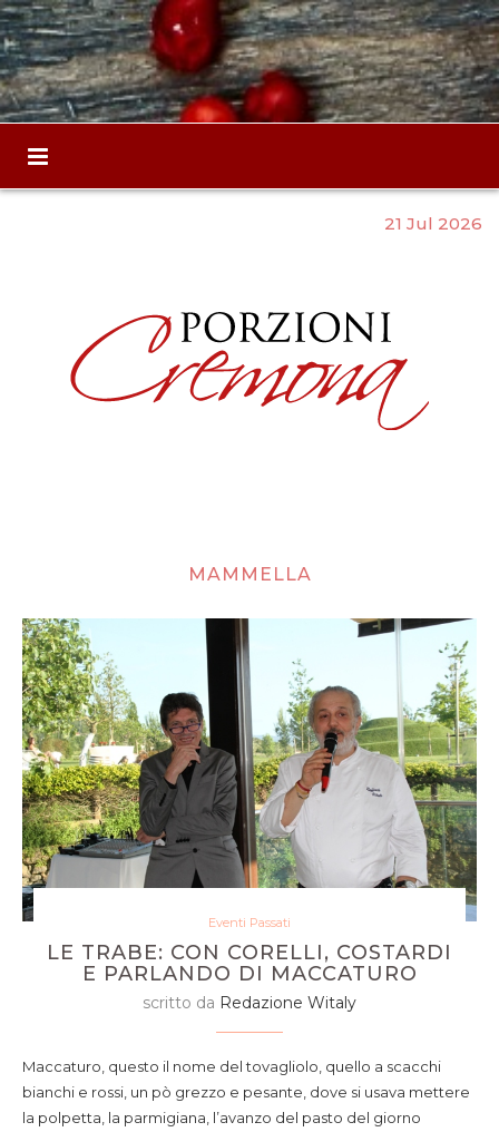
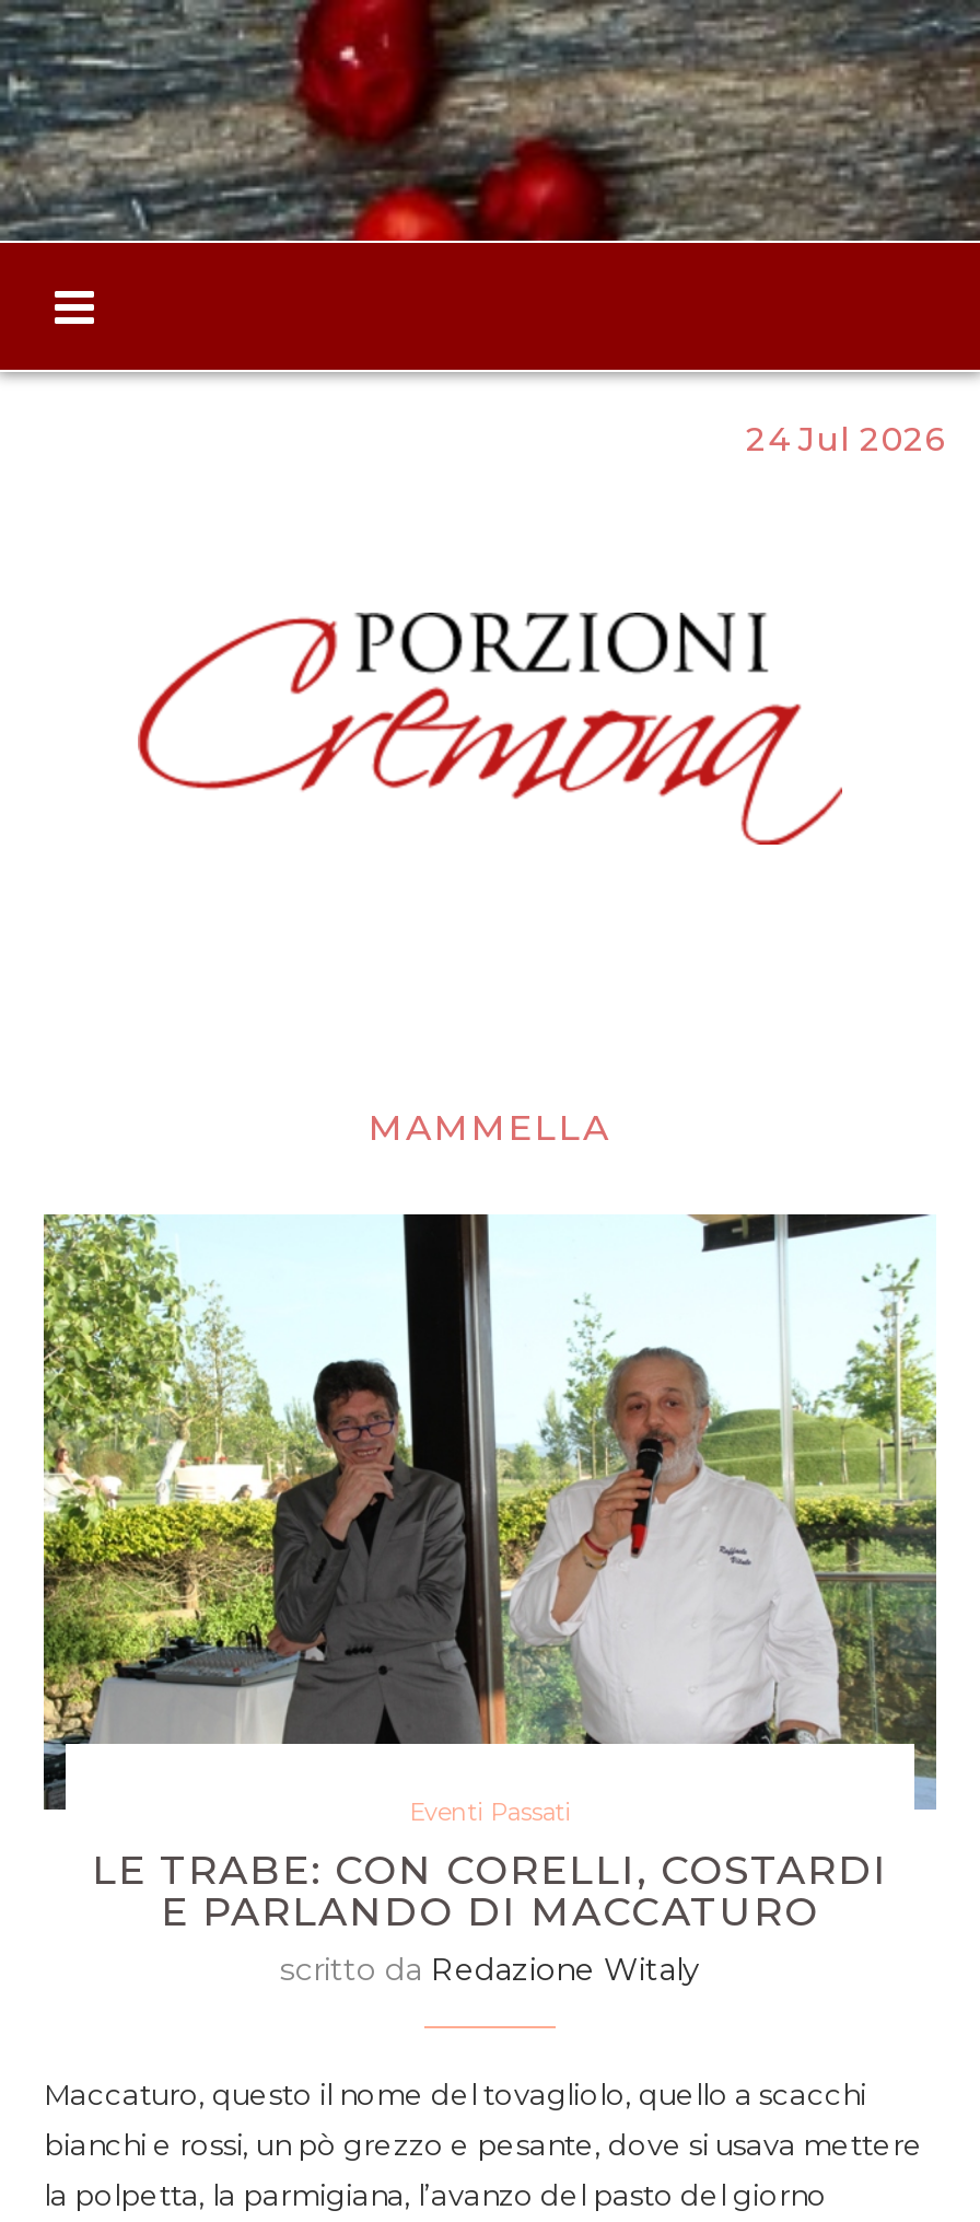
[384,213,482,234] 21 Jul 2026 -> [746,418,947,459] 24 Jul 2026

